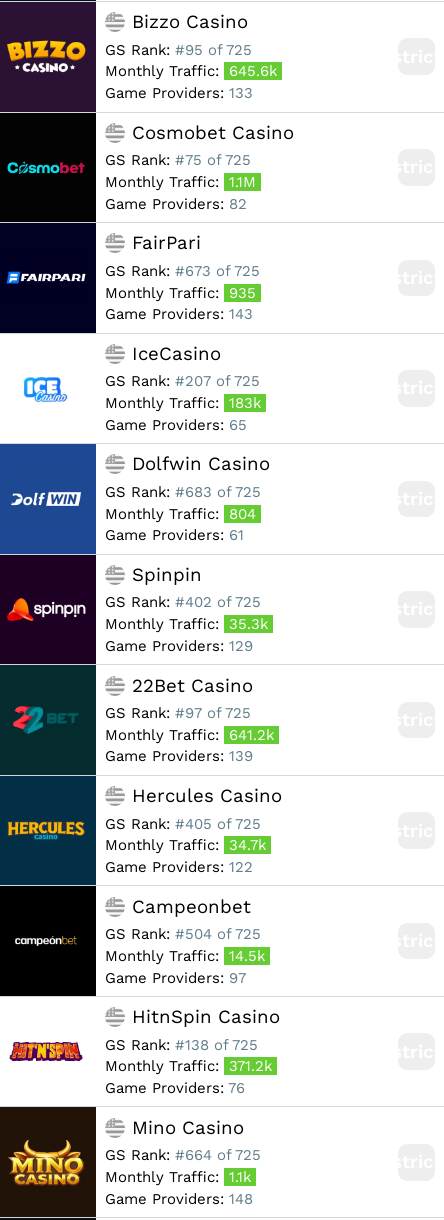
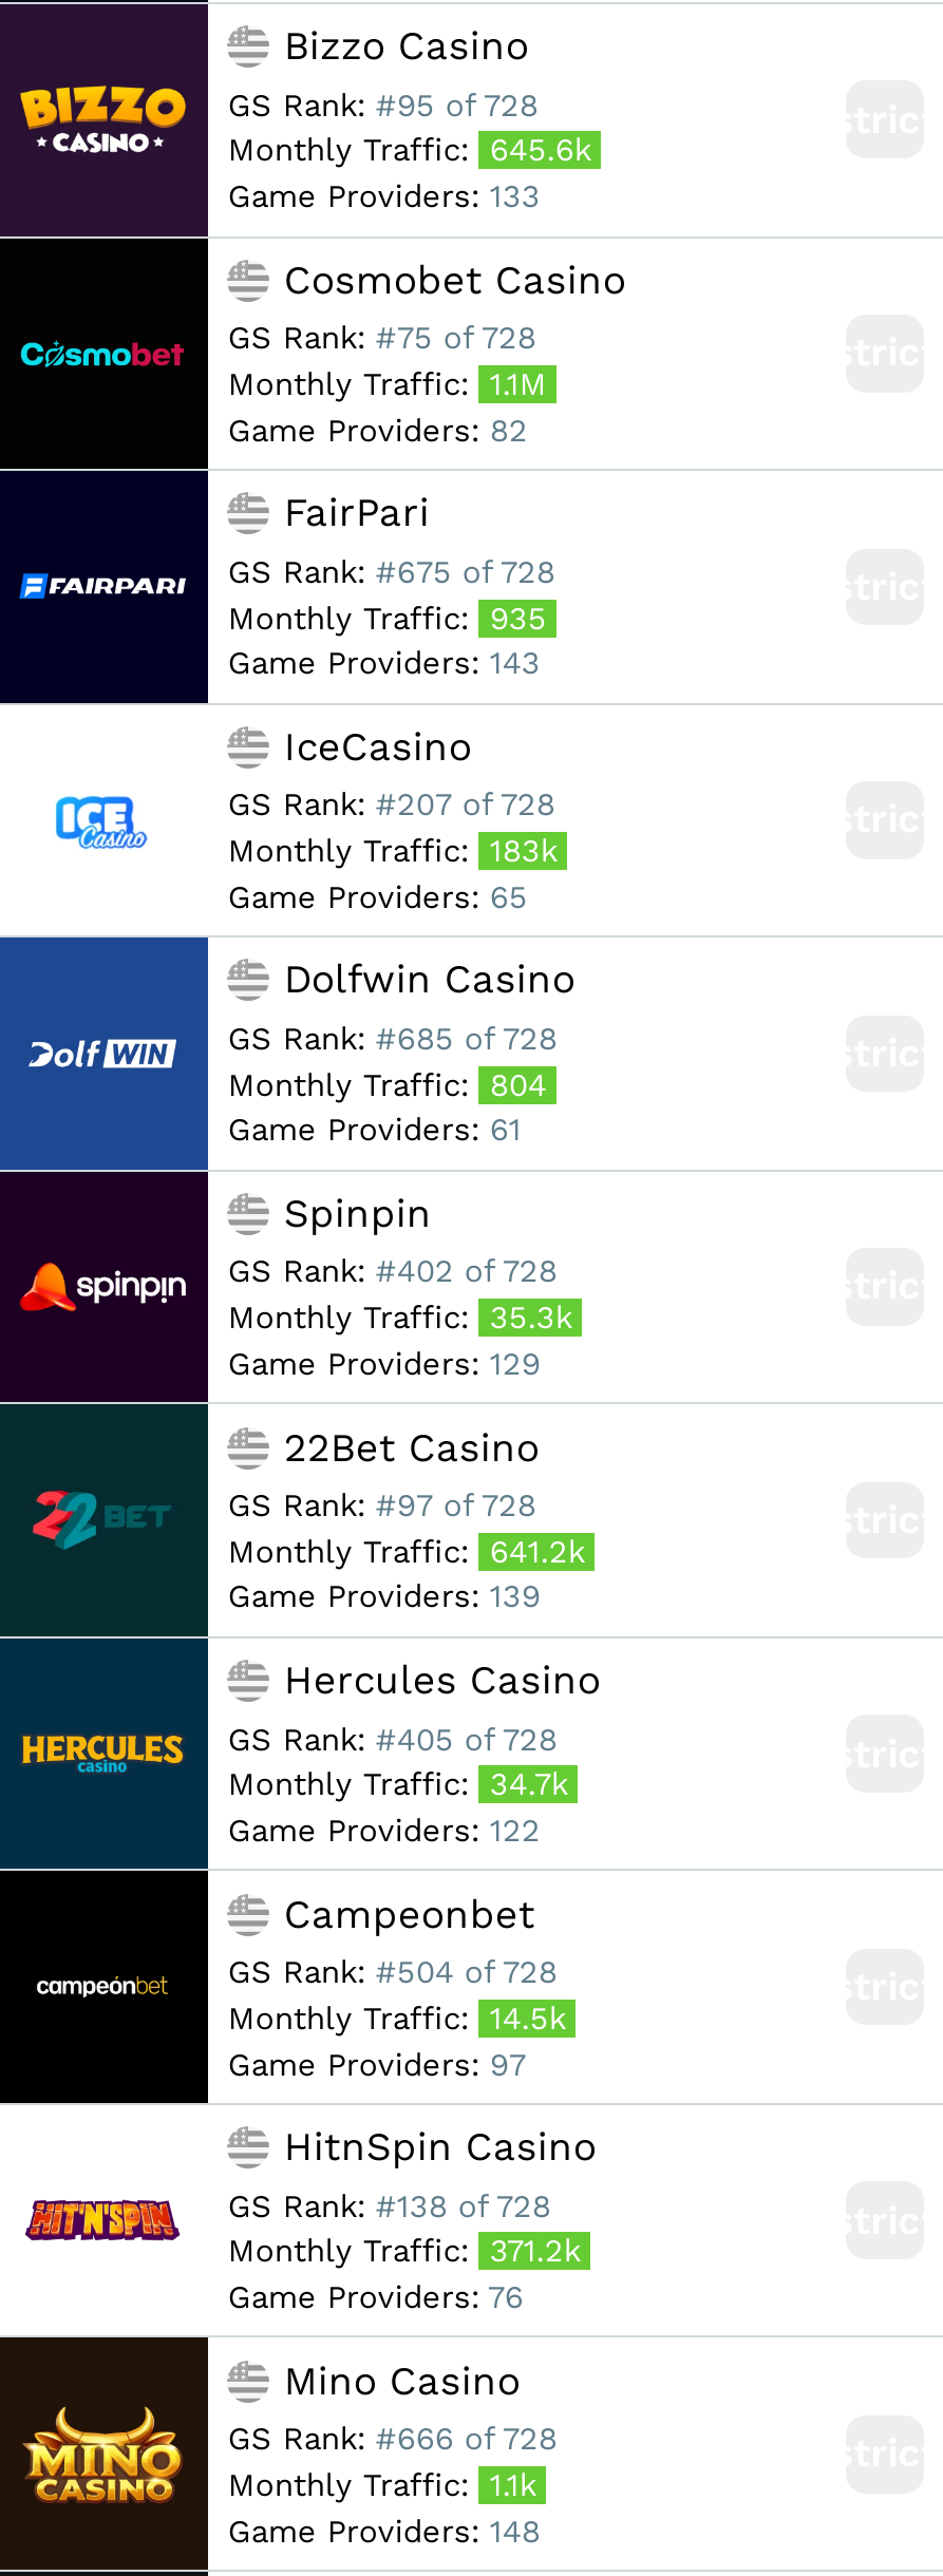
[105,41,252,59] GS Rank: #95 of 725 -> [228,86,538,124] GS Rank: #95 of 728
[105,151,251,169] GS Rank: #75 of 725 -> [228,319,536,357] GS Rank: #75 of 728
[105,262,260,280] GS Rank: #673 of 725 -> [228,553,555,591] GS Rank: #675 of 728
[105,372,260,390] GS Rank: #207 of 725 -> [228,786,555,824] GS Rank: #207 of 728
[105,483,261,501] GS Rank: #683 of 725 -> [228,1020,557,1058] GS Rank: #685 of 728
[105,593,261,611] GS Rank: #402 of 725 -> [228,1253,557,1291] GS Rank: #402 of 728
[105,704,251,722] GS Rank: #97 of 725 -> [228,1486,536,1524] GS Rank: #97 of 728
[105,815,261,833] GS Rank: #405 of 725 -> [228,1720,557,1758] GS Rank: #405 of 728
[105,925,261,943] GS Rank: #504 of 725 -> [228,1953,557,1991] GS Rank: #504 of 728
[105,1036,258,1054] GS Rank: #138 of 725 -> [228,2187,551,2225] GS Rank: #138 of 728
[105,1146,261,1164] GS Rank: #664 of 725 -> [228,2420,557,2458] GS Rank: #666 of 728

